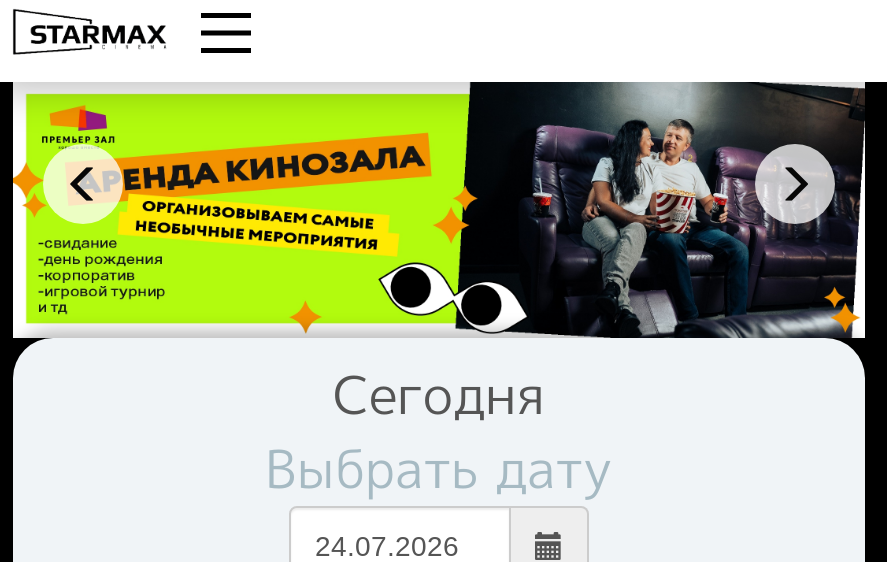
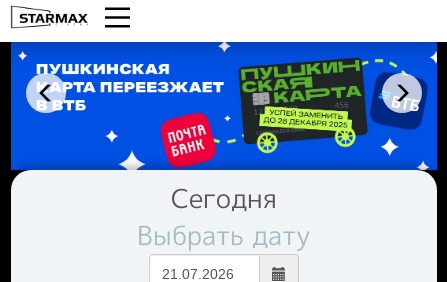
[11,80,867,340] [image] -> [10,41,438,171] [image]

